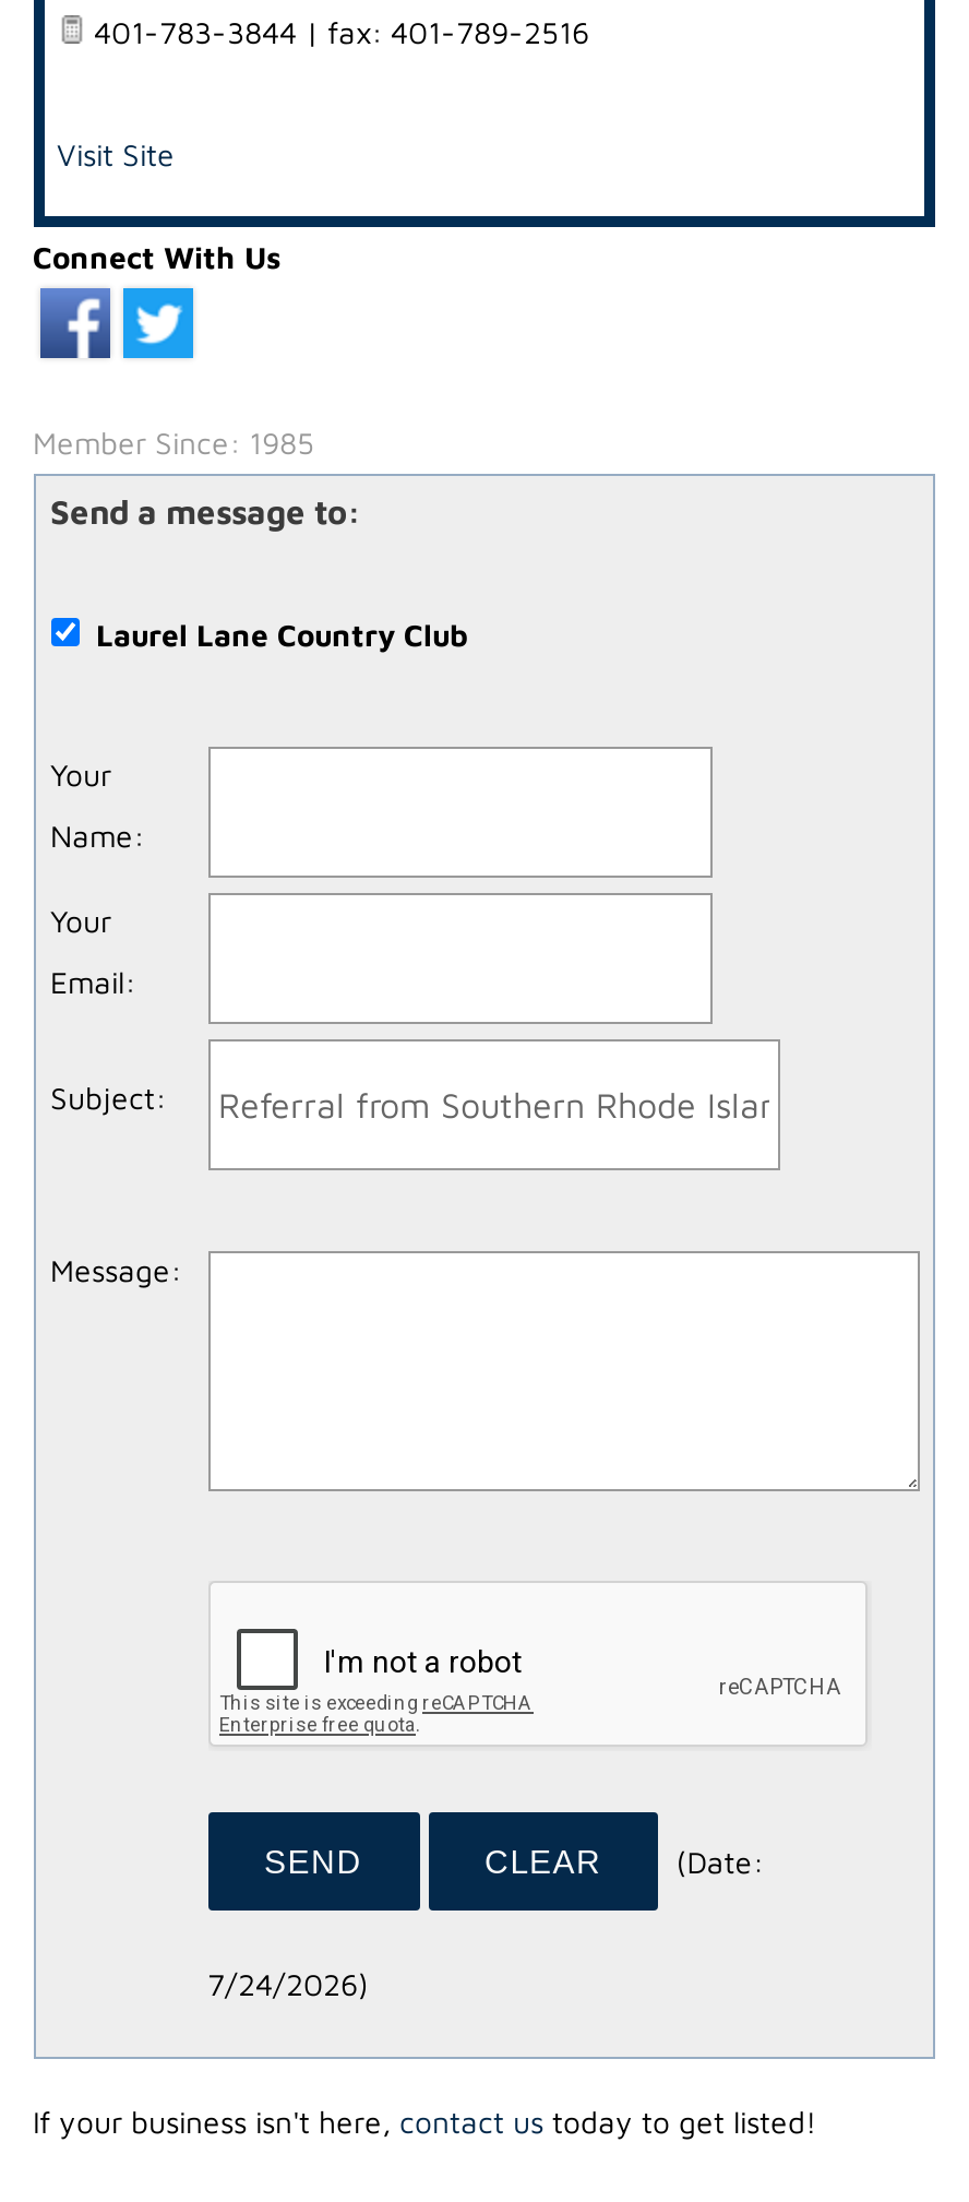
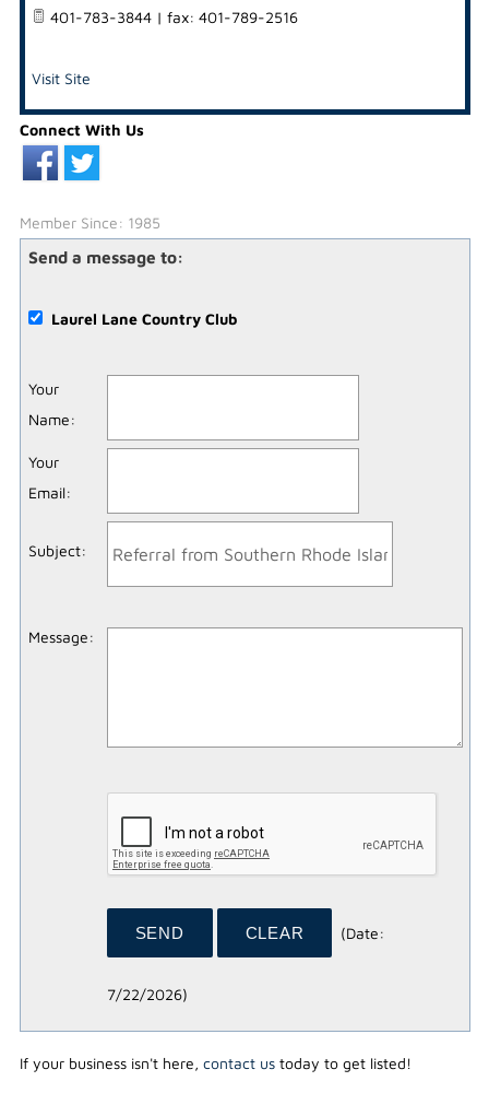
[207,1964,369,2001] 7/24/2026) -> [106,984,187,1003] 7/22/2026)

